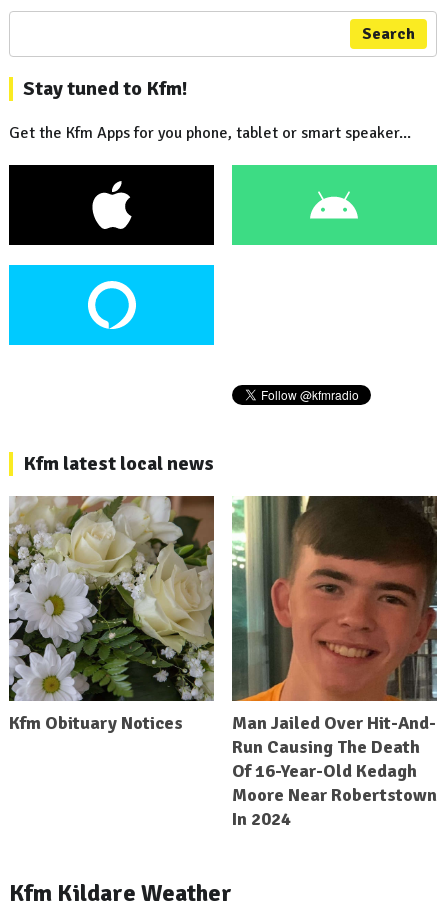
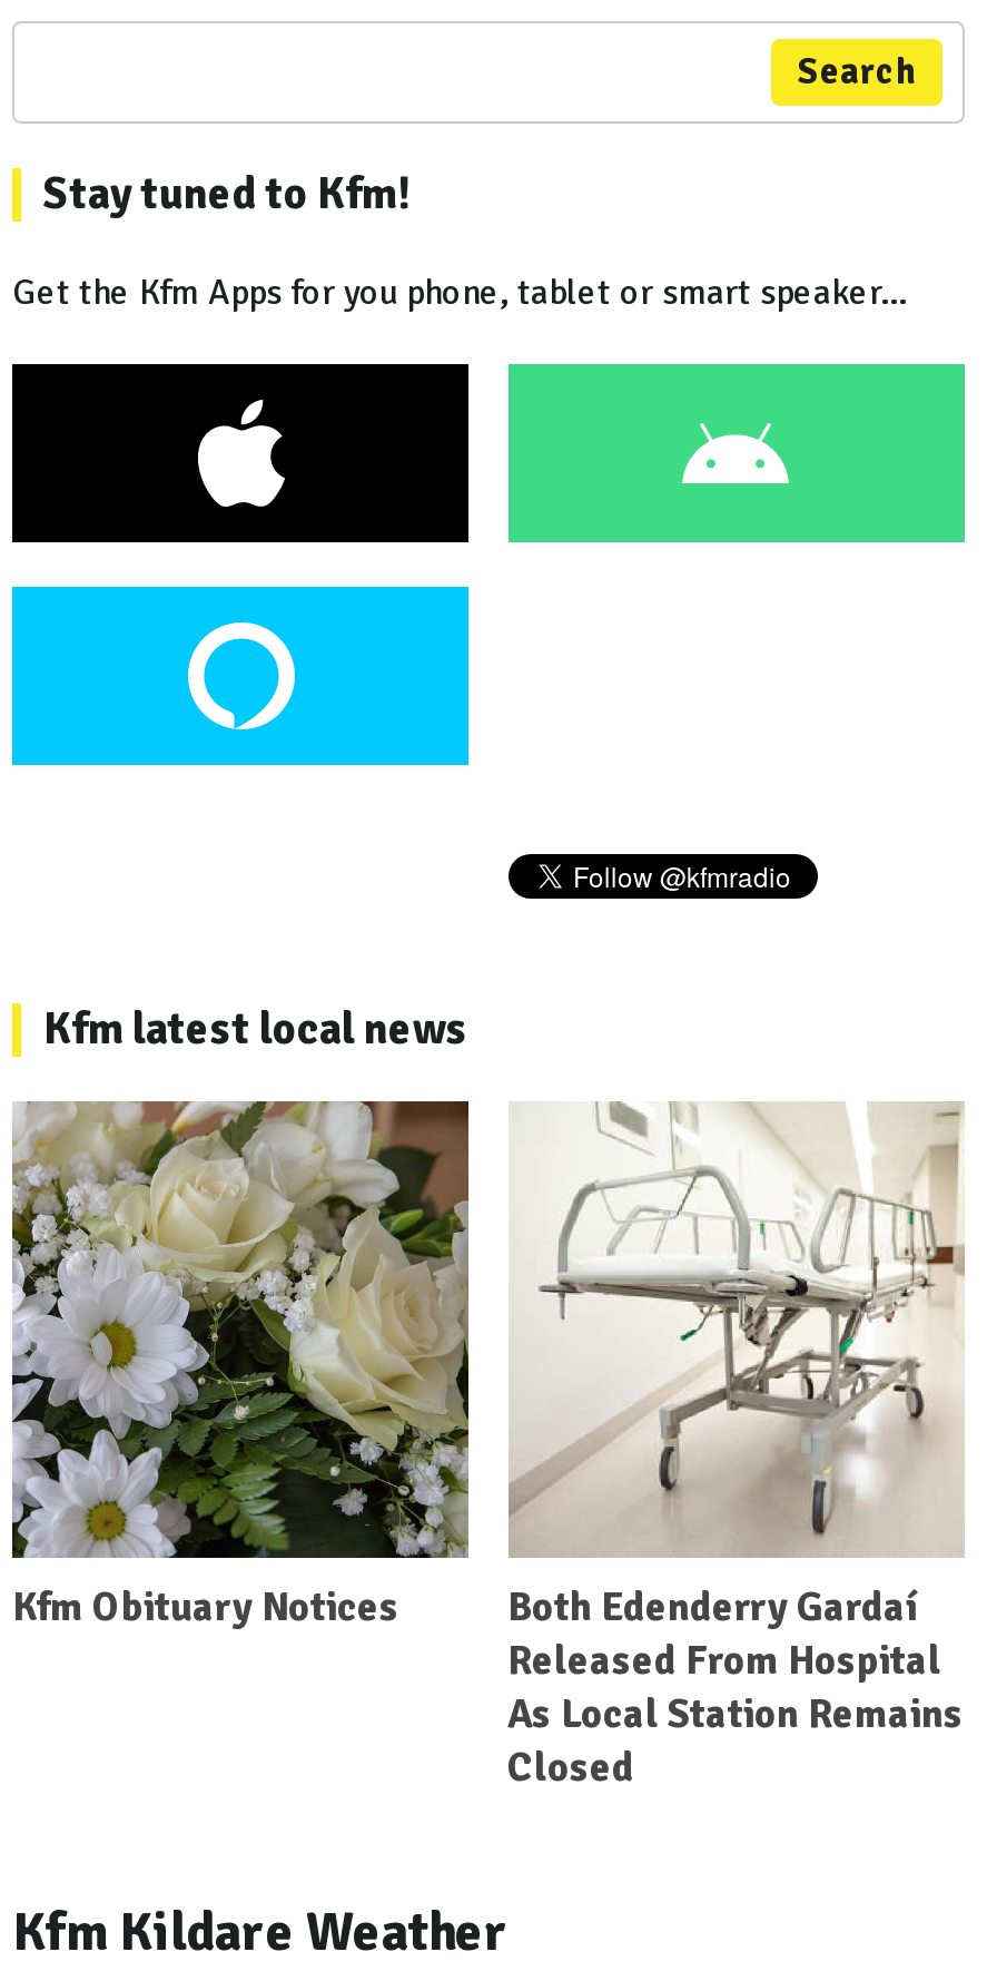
[231,495,438,830] [image] | Man Jailed Over Hit-And- | Run Causing The Death | Of 16-Year-Old Kedagh | Moore Near Robertstown | In 2024 -> [507,1101,965,1792] [image] | Both Edenderry Gardaí | Released From Hospital | As Local Station Remains | Closed

